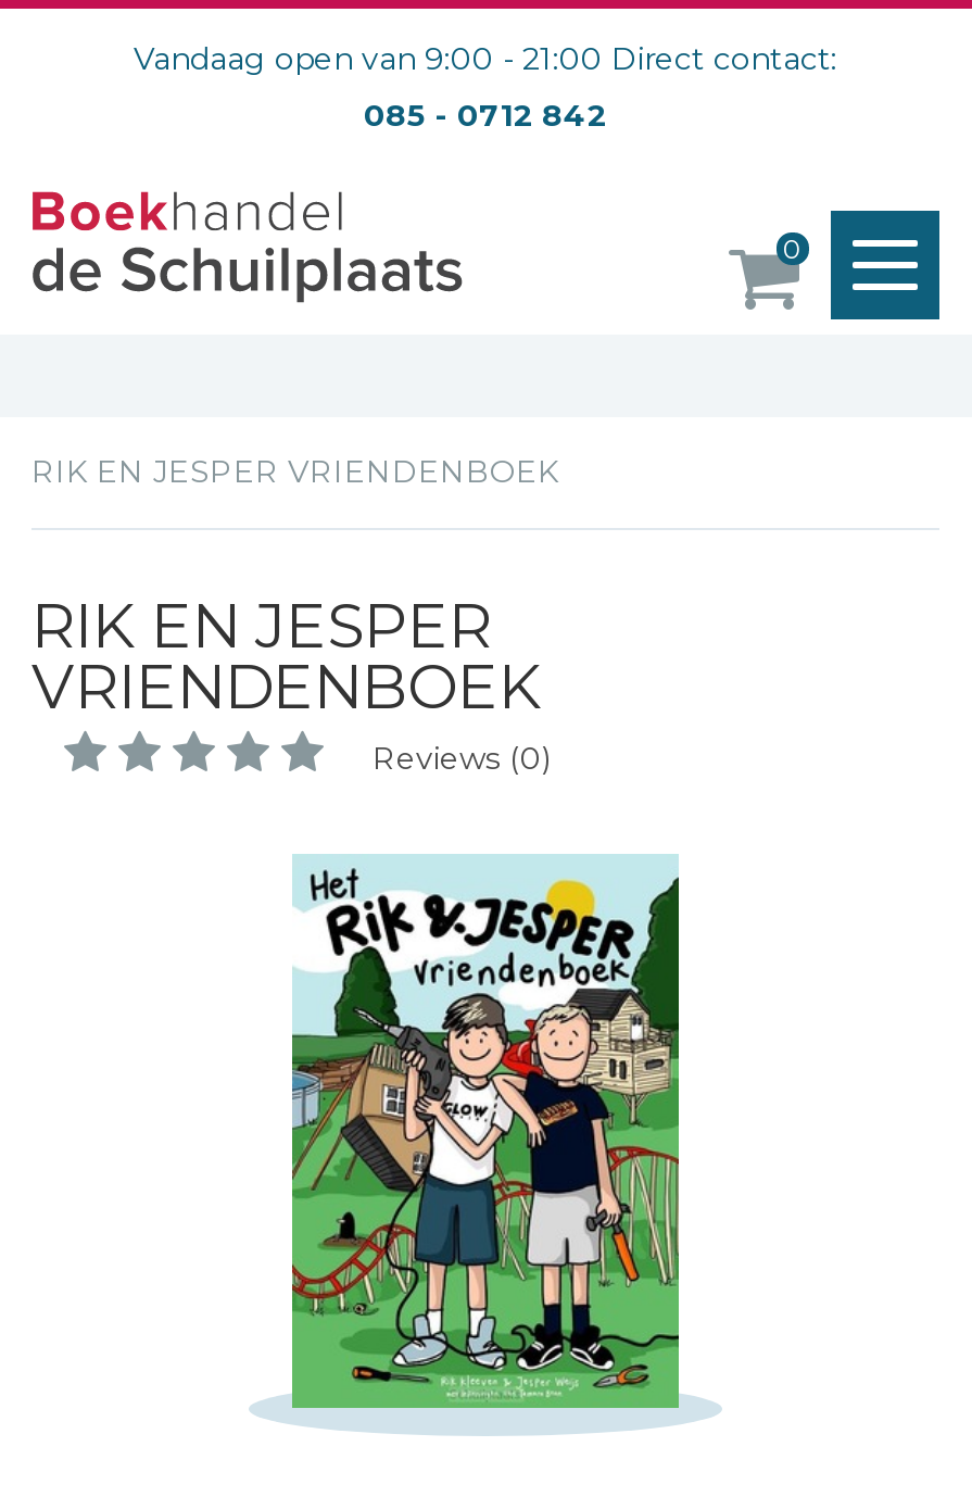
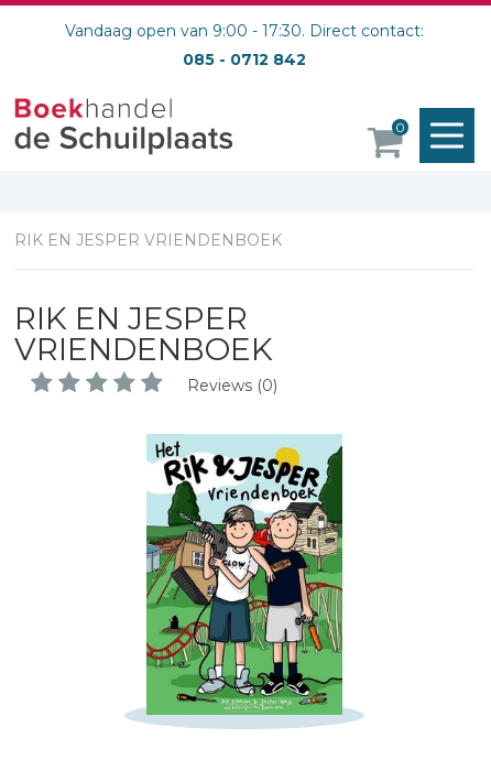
[134,39,837,78] Vandaag open van 9:00 - 21:00 Direct contact: -> [65,21,424,41] Vandaag open van 9:00 - 17:30. Direct contact:

